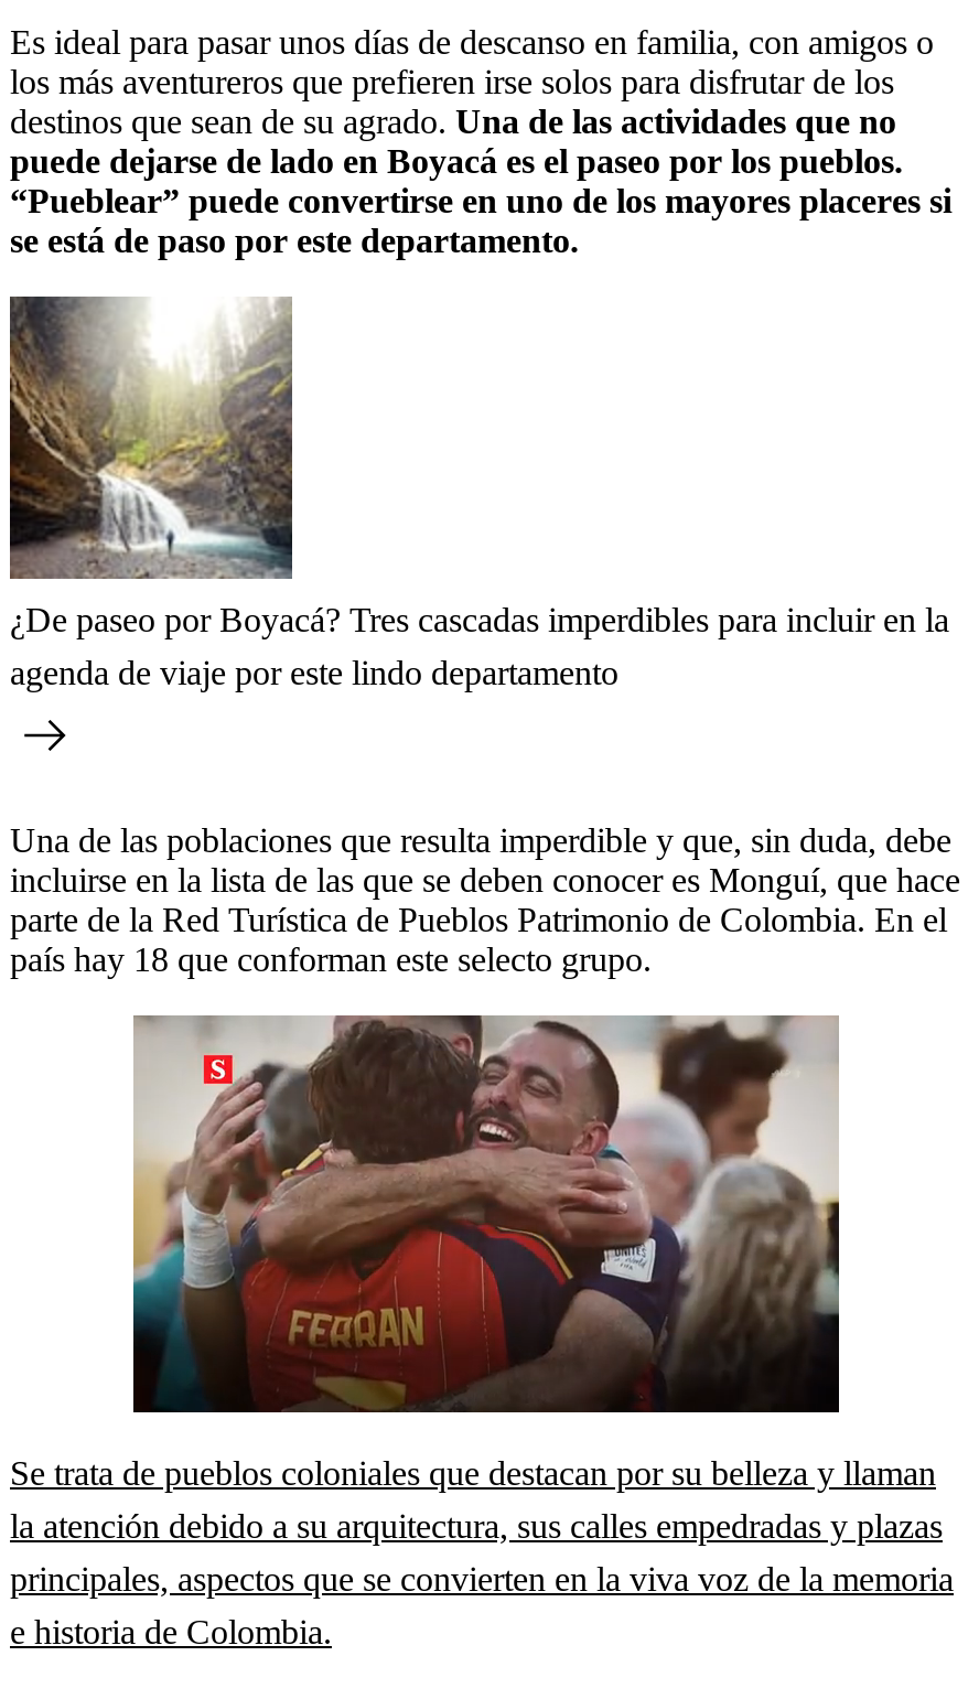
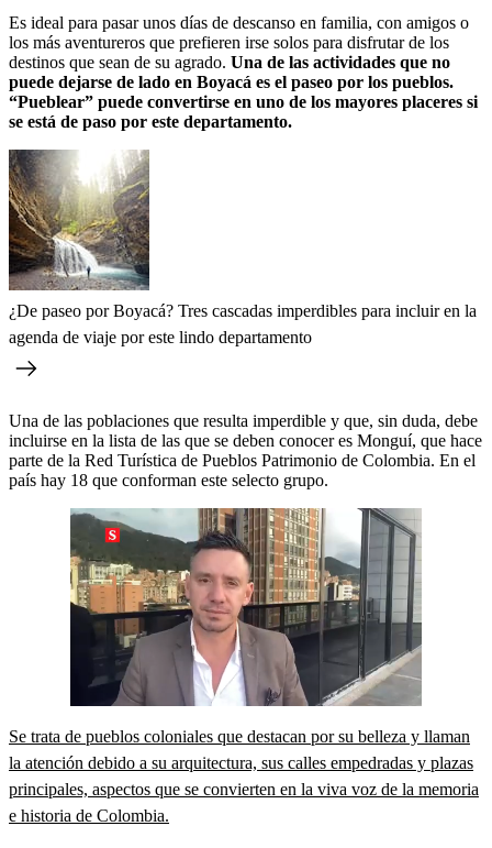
[131,1013,839,1415] [image] -> [69,507,423,707] [image]

